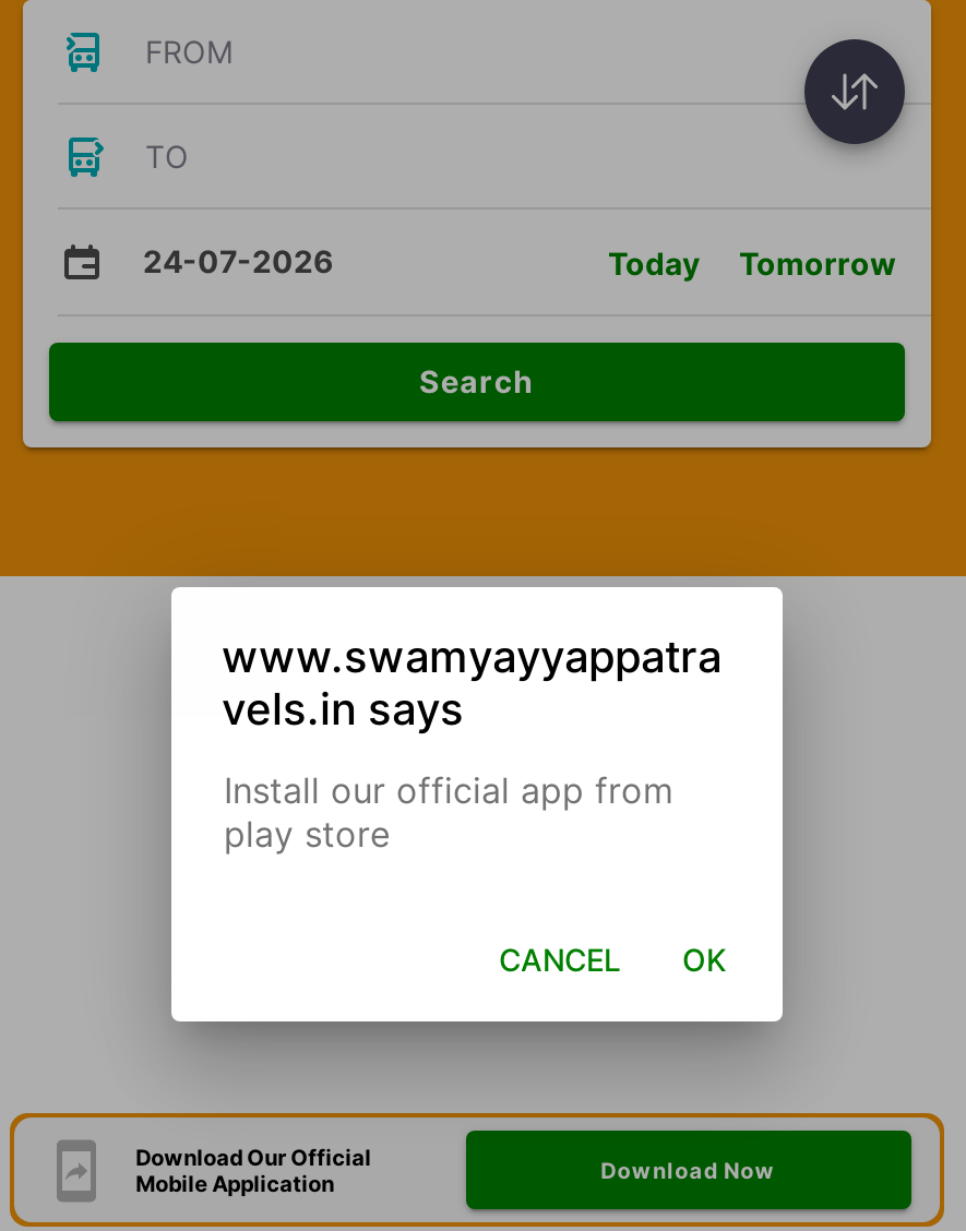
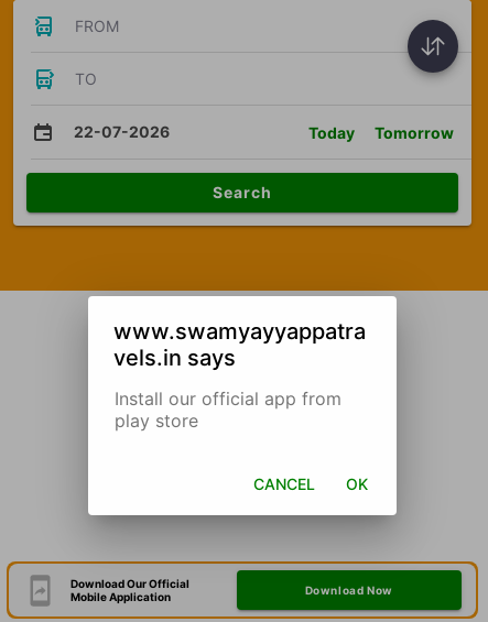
[143,242,333,279] 24-07-2026 -> [74,122,170,141] 22-07-2026

